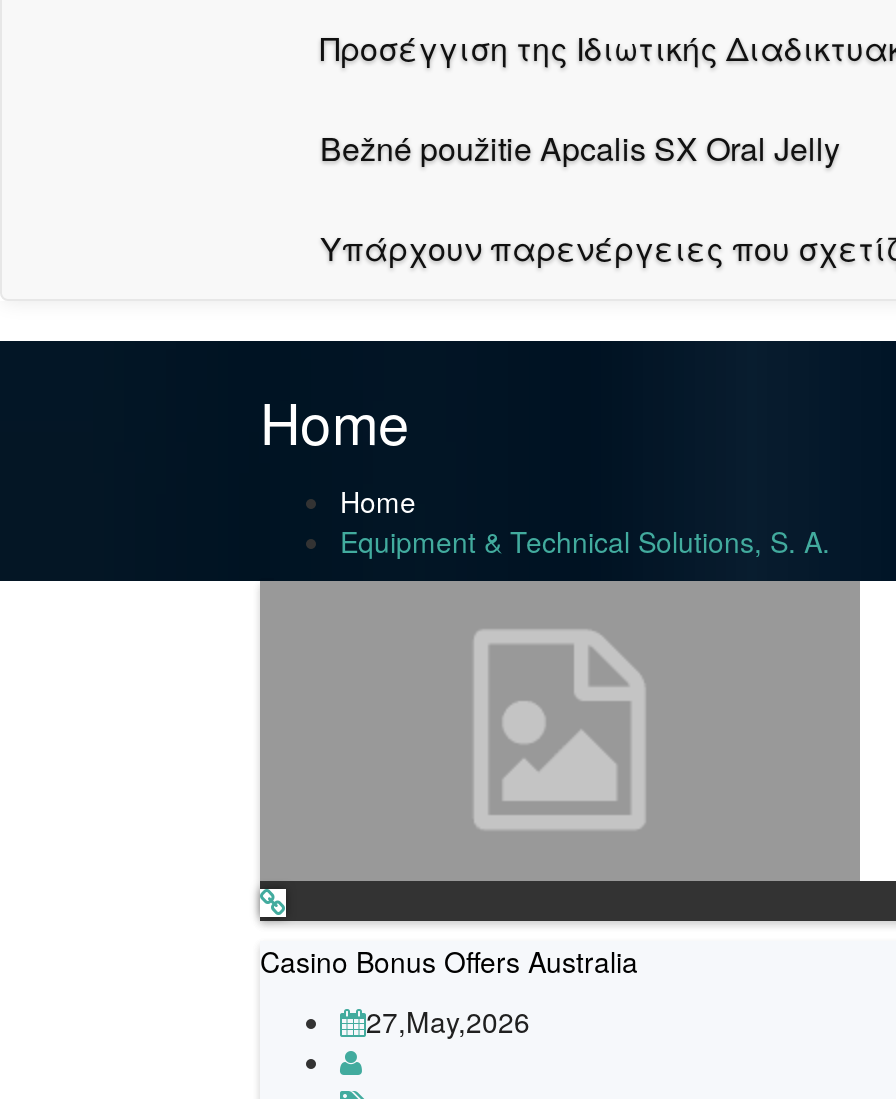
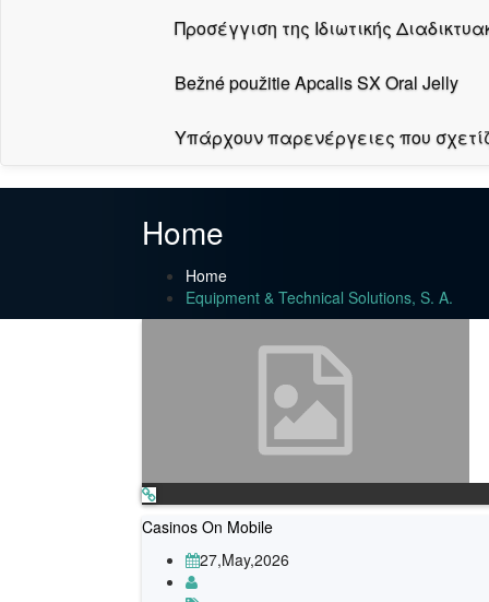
[260,941,638,981] Casino Bonus Offers Australia -> [142,516,273,538] Casinos On Mobile

